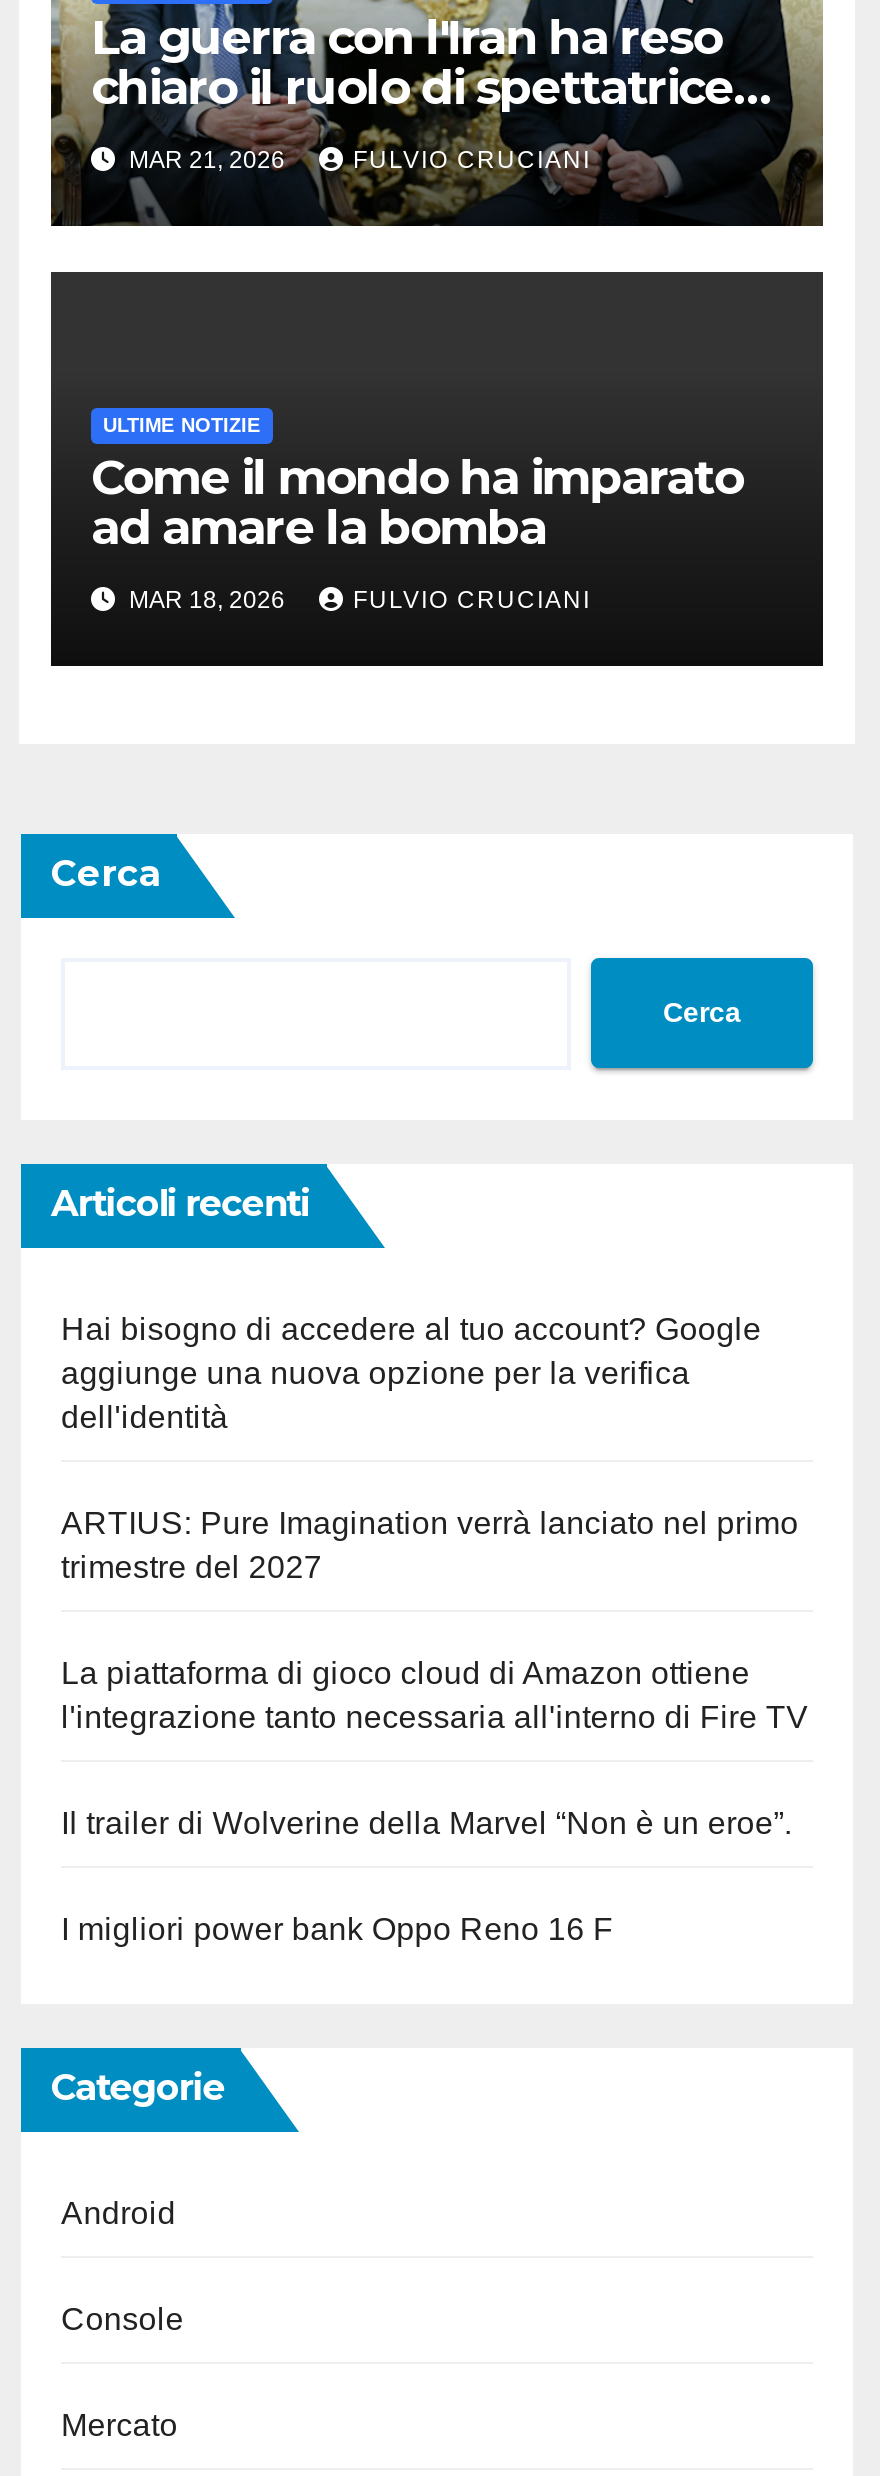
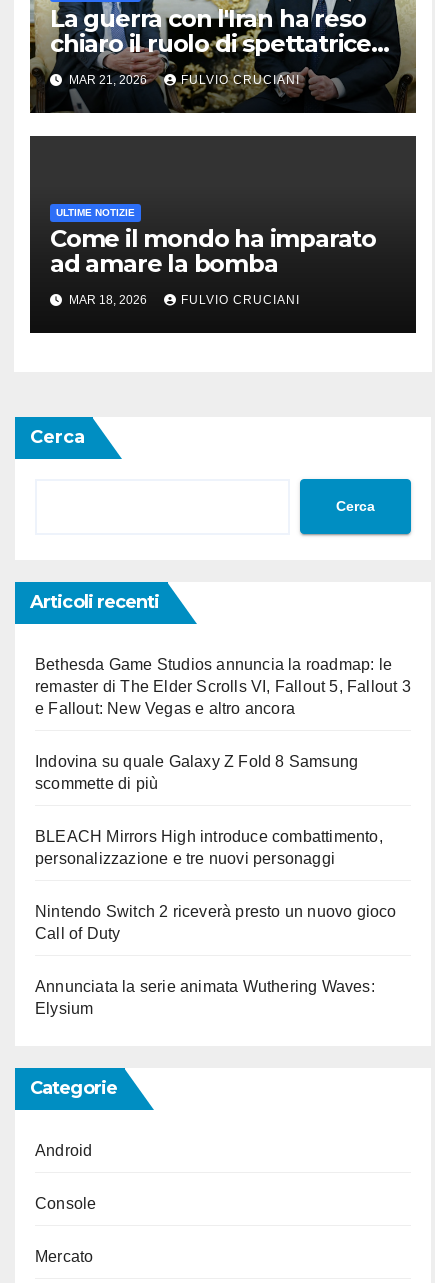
[61,1312,761,1434] Hai bisogno di accedere al tuo account? Google | aggiunge una nuova opzione per la verifica | dell'identità -> [35,656,411,717] Bethesda Game Studios annuncia la roadmap: le | remaster di The Elder Scrolls VI, Fallout 5, Fallout 3 | e Fallout: New Vegas e altro ancora
[61,1506,799,1584] ARTIUS: Pure Imagination verrà lanciato nel primo | trimestre del 2027 -> [35,753,358,792] Indovina su quale Galaxy Z Fold 8 Samsung | scommette di più
[61,1656,809,1734] La piattaforma di gioco cloud di Amazon ottiene | l'integrazione tanto necessaria all'interno di Fire TV -> [35,828,383,867] BLEACH Mirrors High introduce combattimento, | personalizzazione e tre nuovi personaggi
[61,1806,792,1840] Il trailer di Wolverine della Marvel “Non è un eroe”. -> [35,903,397,942] Nintendo Switch 2 riceverà presto un nuovo gioco | Call of Duty
[61,1912,613,1946] I migliori power bank Oppo Reno 16 F -> [35,978,375,1017] Annunciata la serie animata Wuthering Waves: | Elysium

